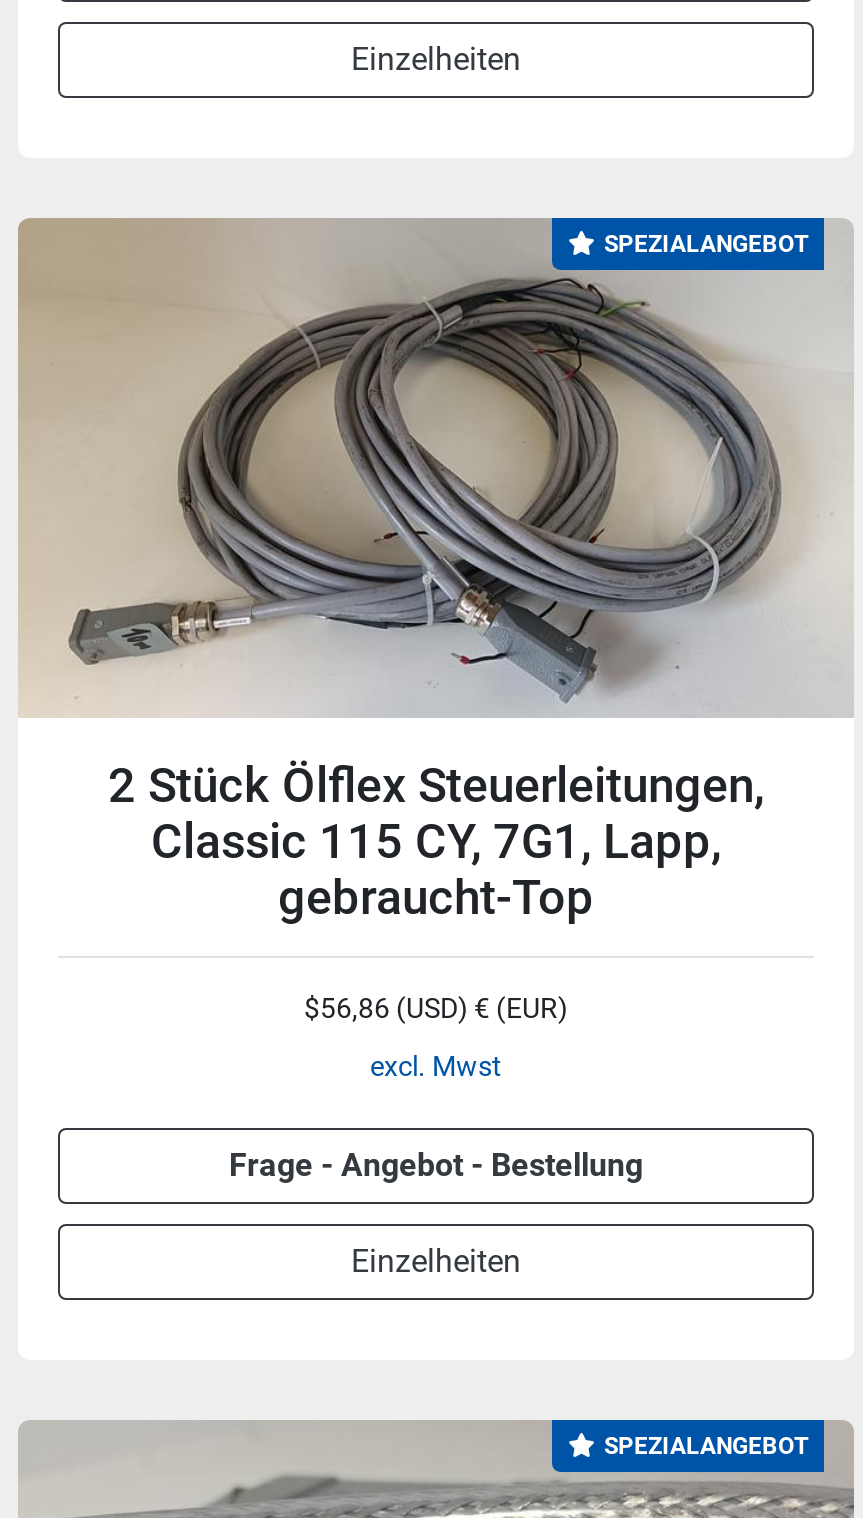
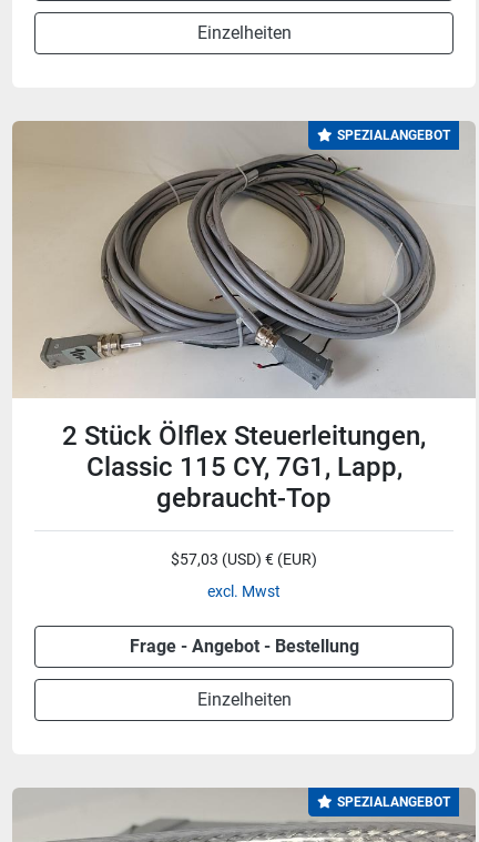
[304,992,568,1024] $56,86 (USD) € (EUR) -> [171,550,317,568] $57,03 (USD) € (EUR)

